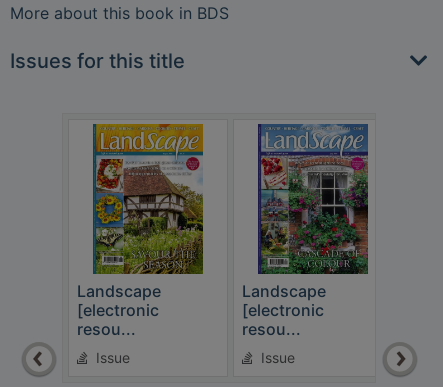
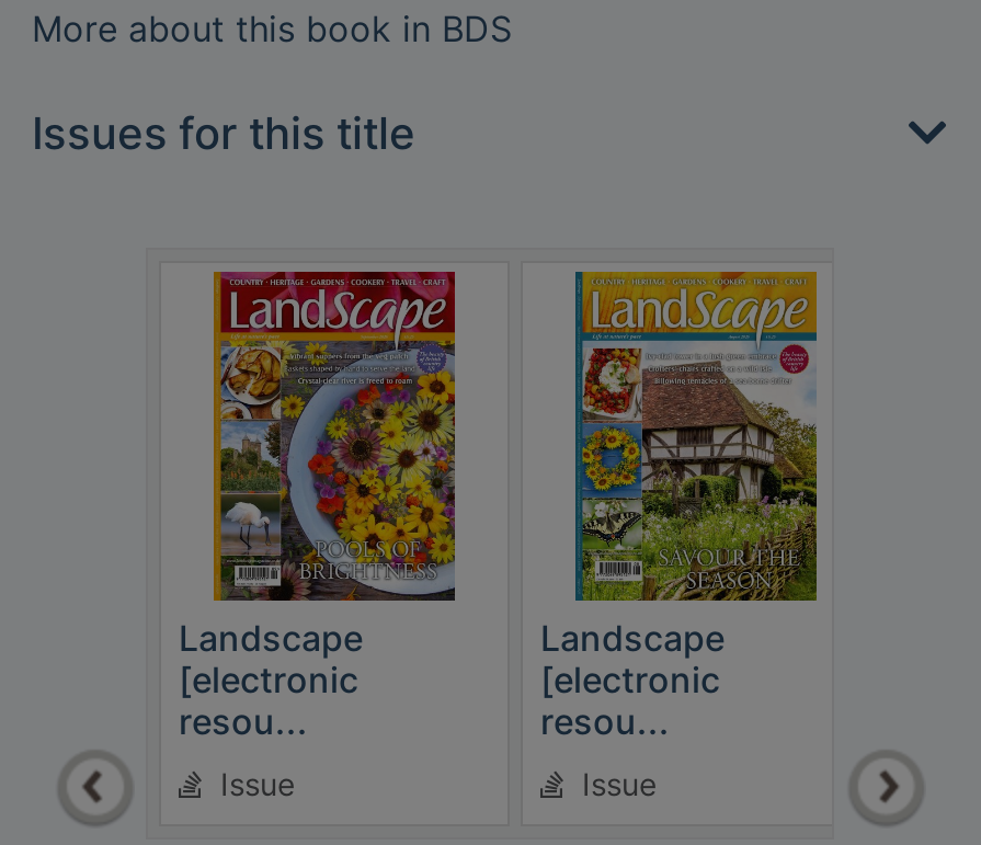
[92,123,204,275] [image] -> [212,270,457,603] [image]
[258,123,369,275] [image] -> [575,270,819,603] [image]

